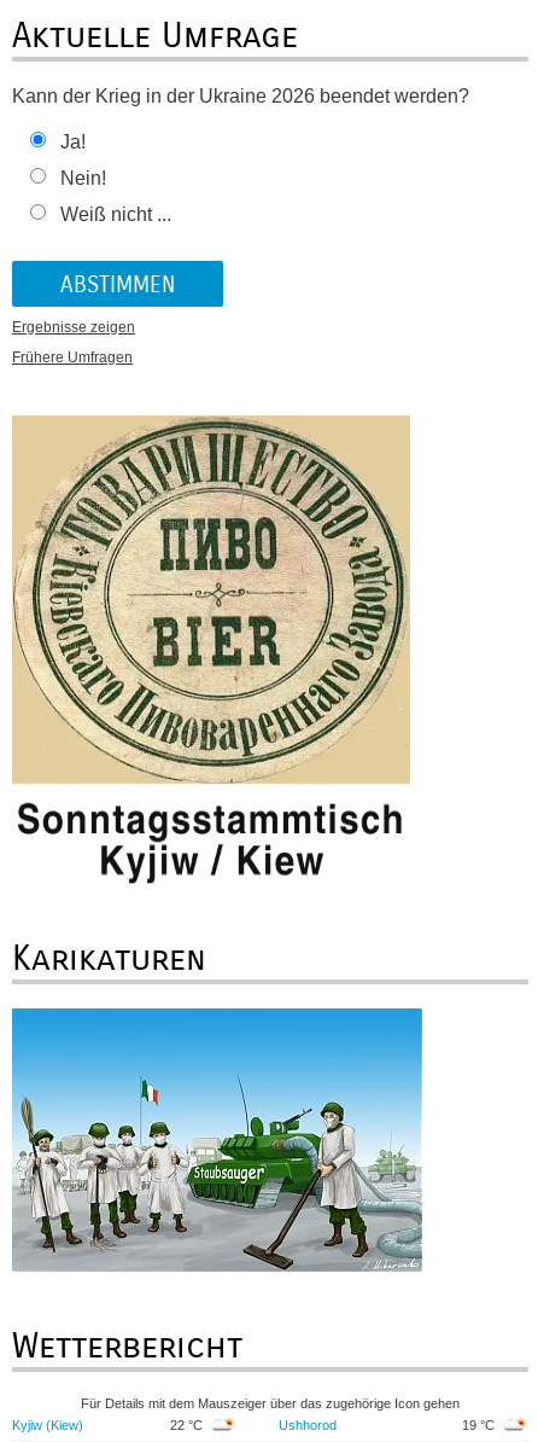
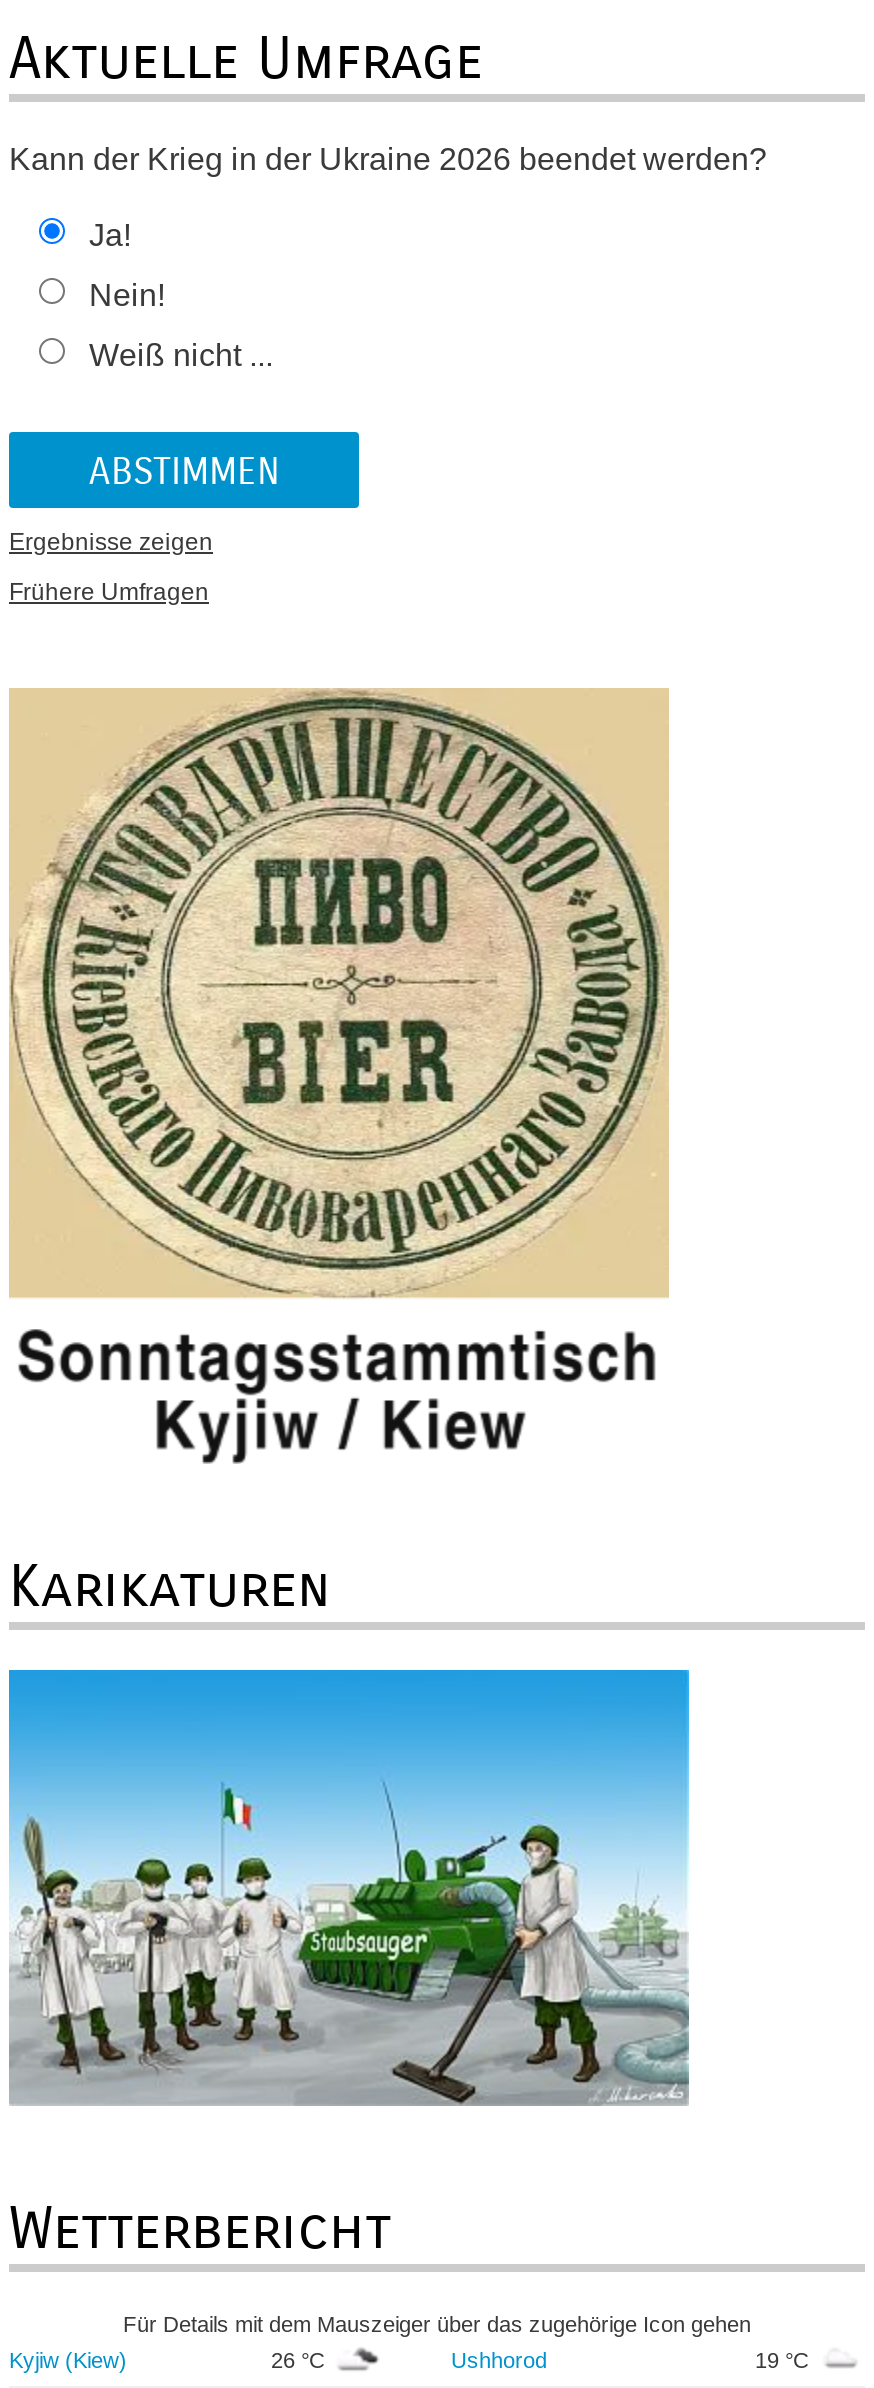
[170,1418,206,1432] 22 °C -> [271,2348,331,2372] 26 °C

